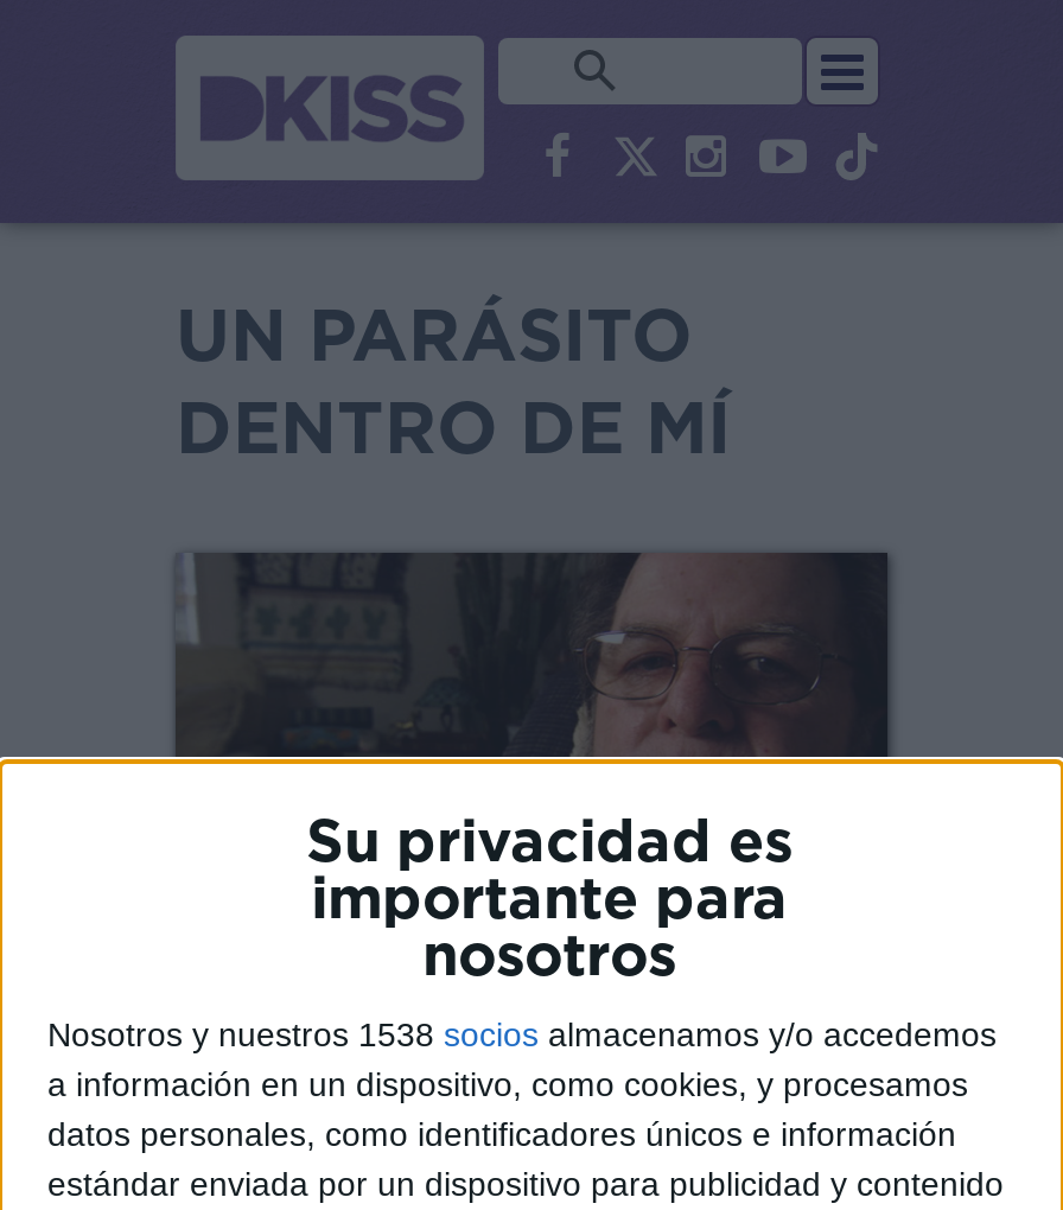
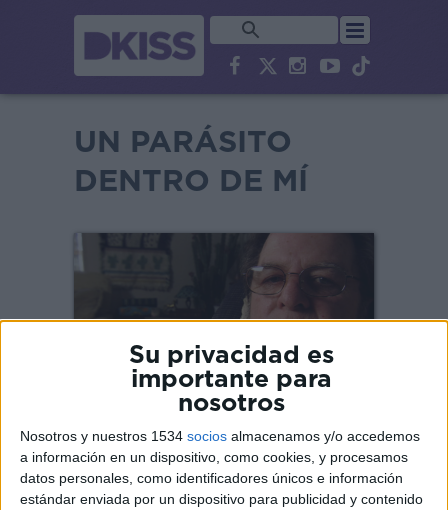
[47,1015,997,1053] Nosotros y nuestros 1538 socios almacenamos y/o accedemos -> [20,428,420,444] Nosotros y nuestros 1534 socios almacenamos y/o accedemos

